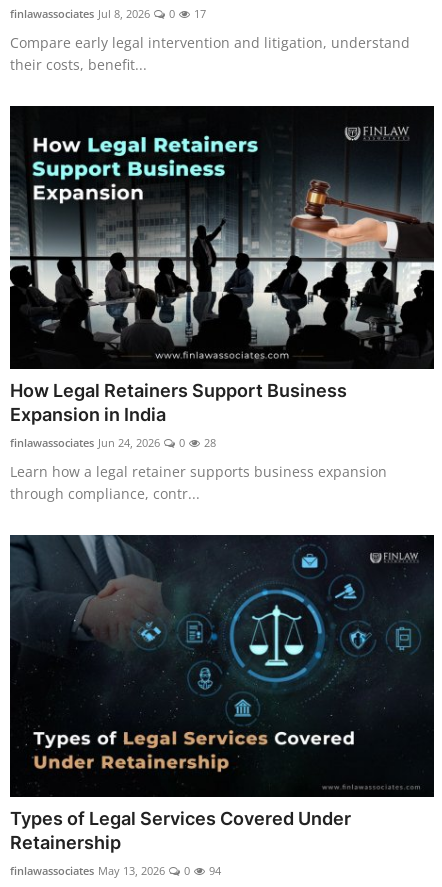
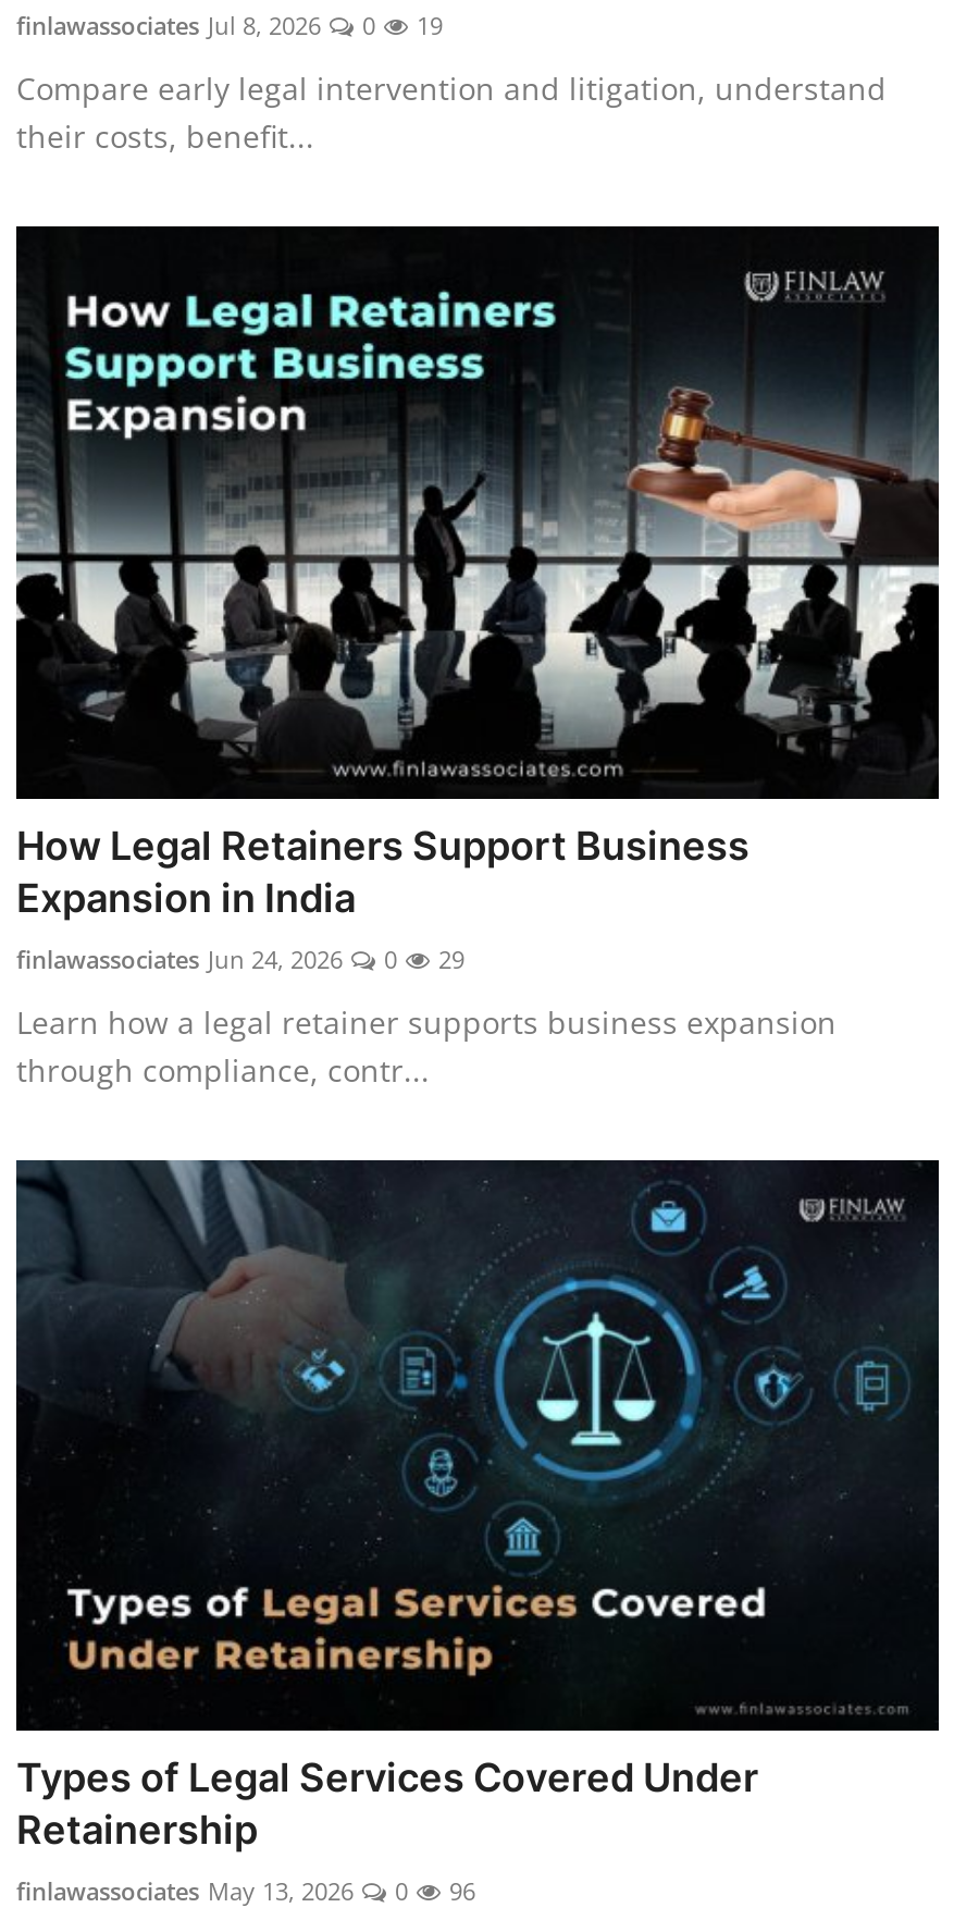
[10,6,206,21] finlawassociates Jul 8, 2026 0 17 -> [16,10,443,42] finlawassociates Jul 8, 2026 0 19
[10,435,216,450] finlawassociates Jun 24, 2026 0 28 -> [16,942,464,975] finlawassociates Jun 24, 2026 0 29
[10,863,221,878] finlawassociates May 13, 2026 0 94 -> [16,1875,475,1908] finlawassociates May 13, 2026 0 96

